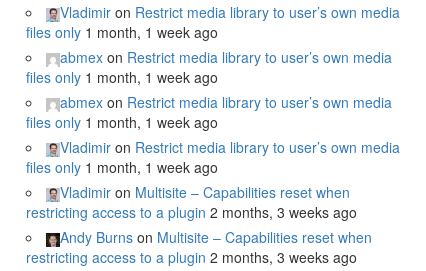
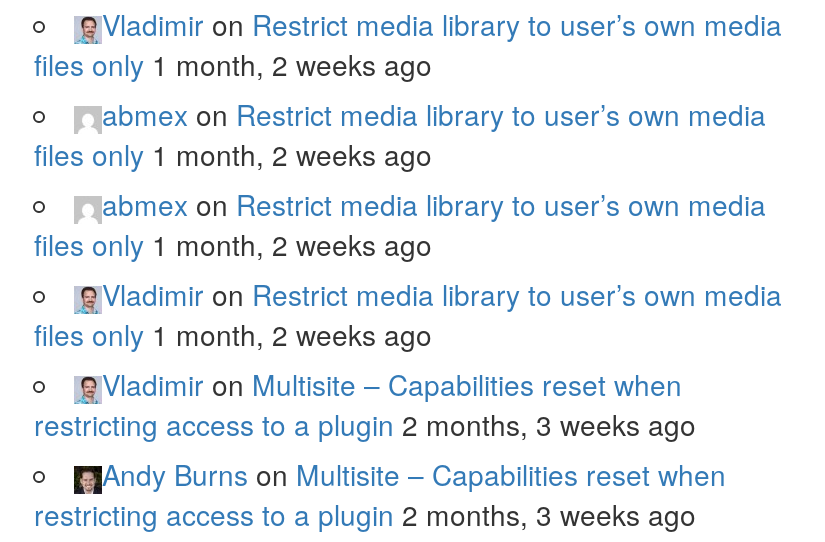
[26,22,218,42] files only 1 month, 1 week ago -> [34,45,432,85] files only 1 month, 2 weeks ago
[26,67,218,87] files only 1 month, 1 week ago -> [34,135,432,175] files only 1 month, 2 weeks ago
[26,112,218,132] files only 1 month, 1 week ago -> [34,225,432,265] files only 1 month, 2 weeks ago
[26,157,218,177] files only 1 month, 1 week ago -> [34,315,432,355] files only 1 month, 2 weeks ago

